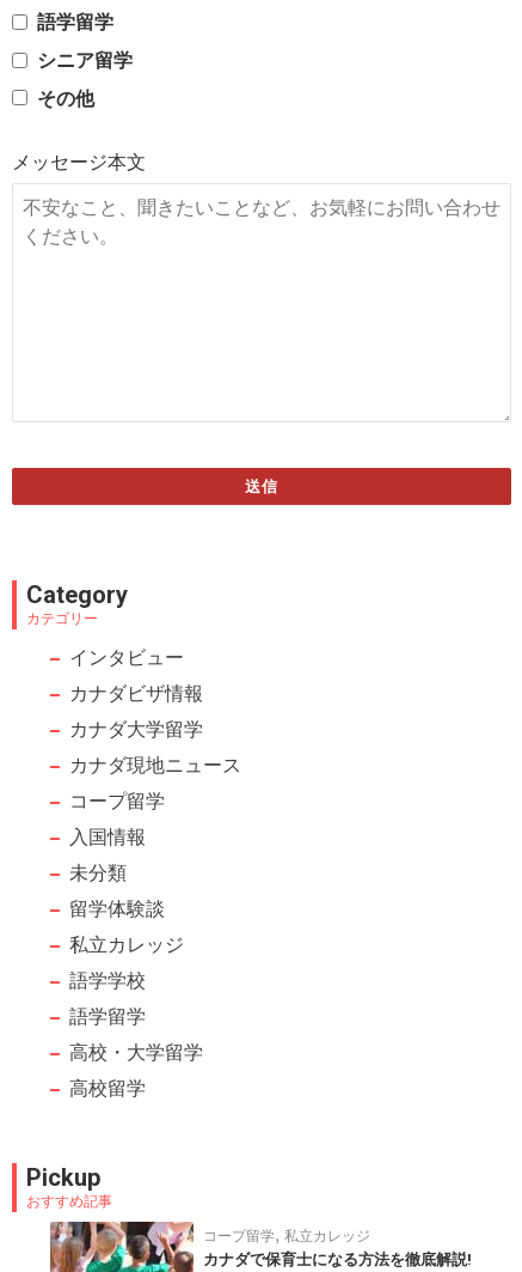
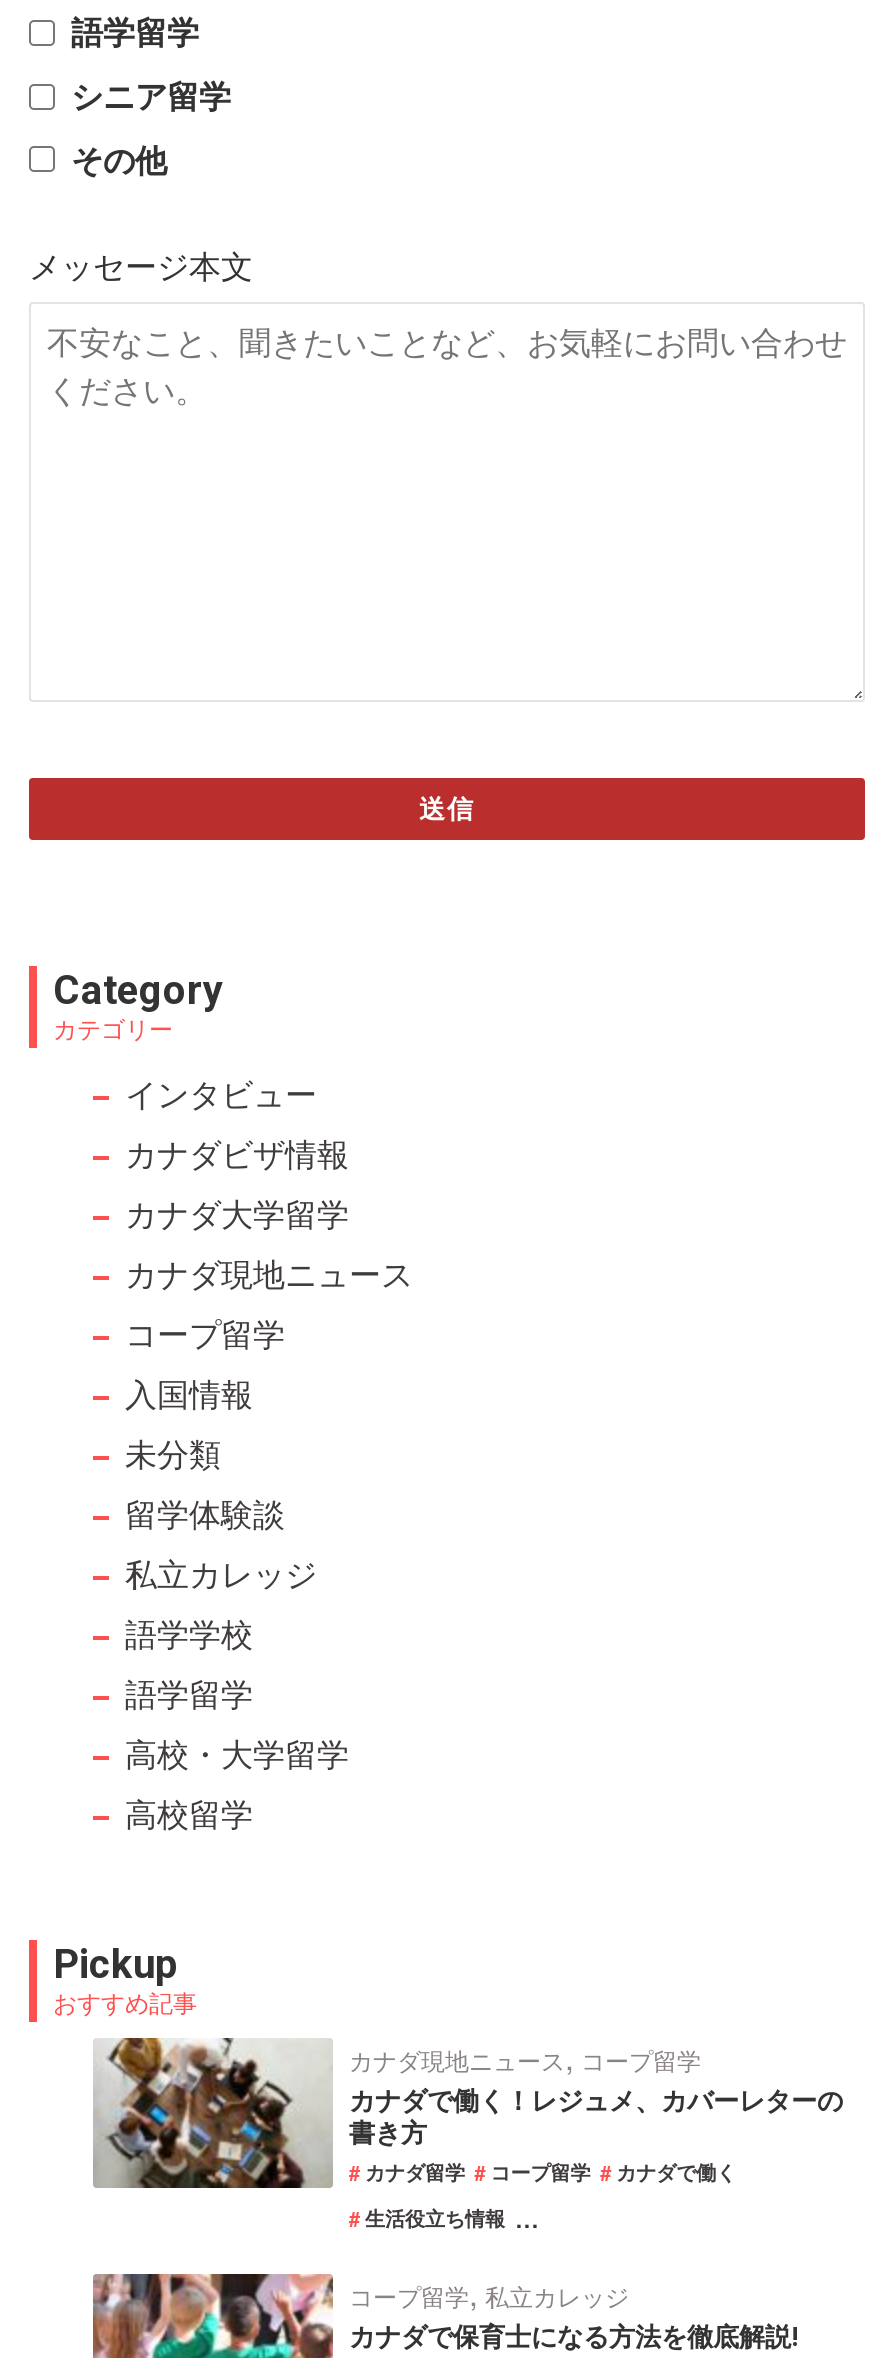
none -> [93,2034,843,2238] [image] | カナダ現地ニュース,コープ留学 | カナダで働く！レジュメ、カバーレターの | 書き方 | カナダ留学 | コープ留学 | カナダで働く | 生活役立ち情報 ...

